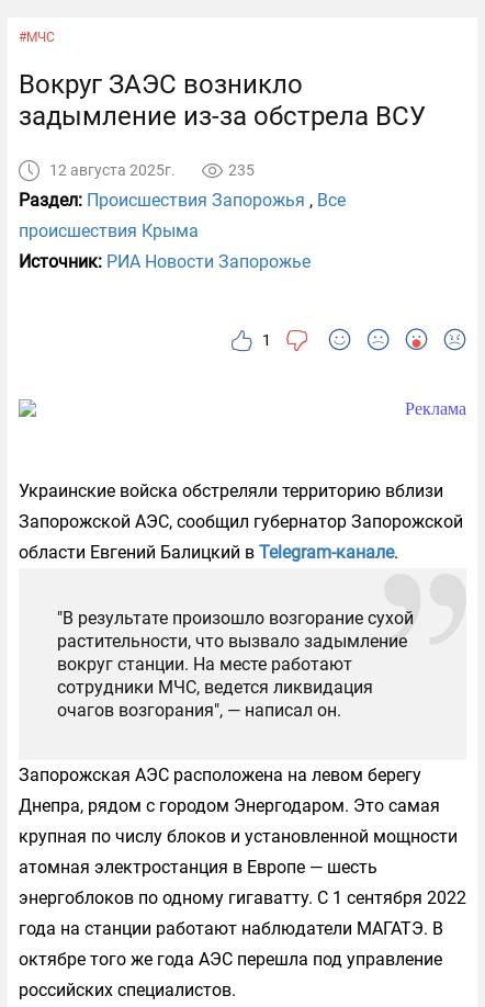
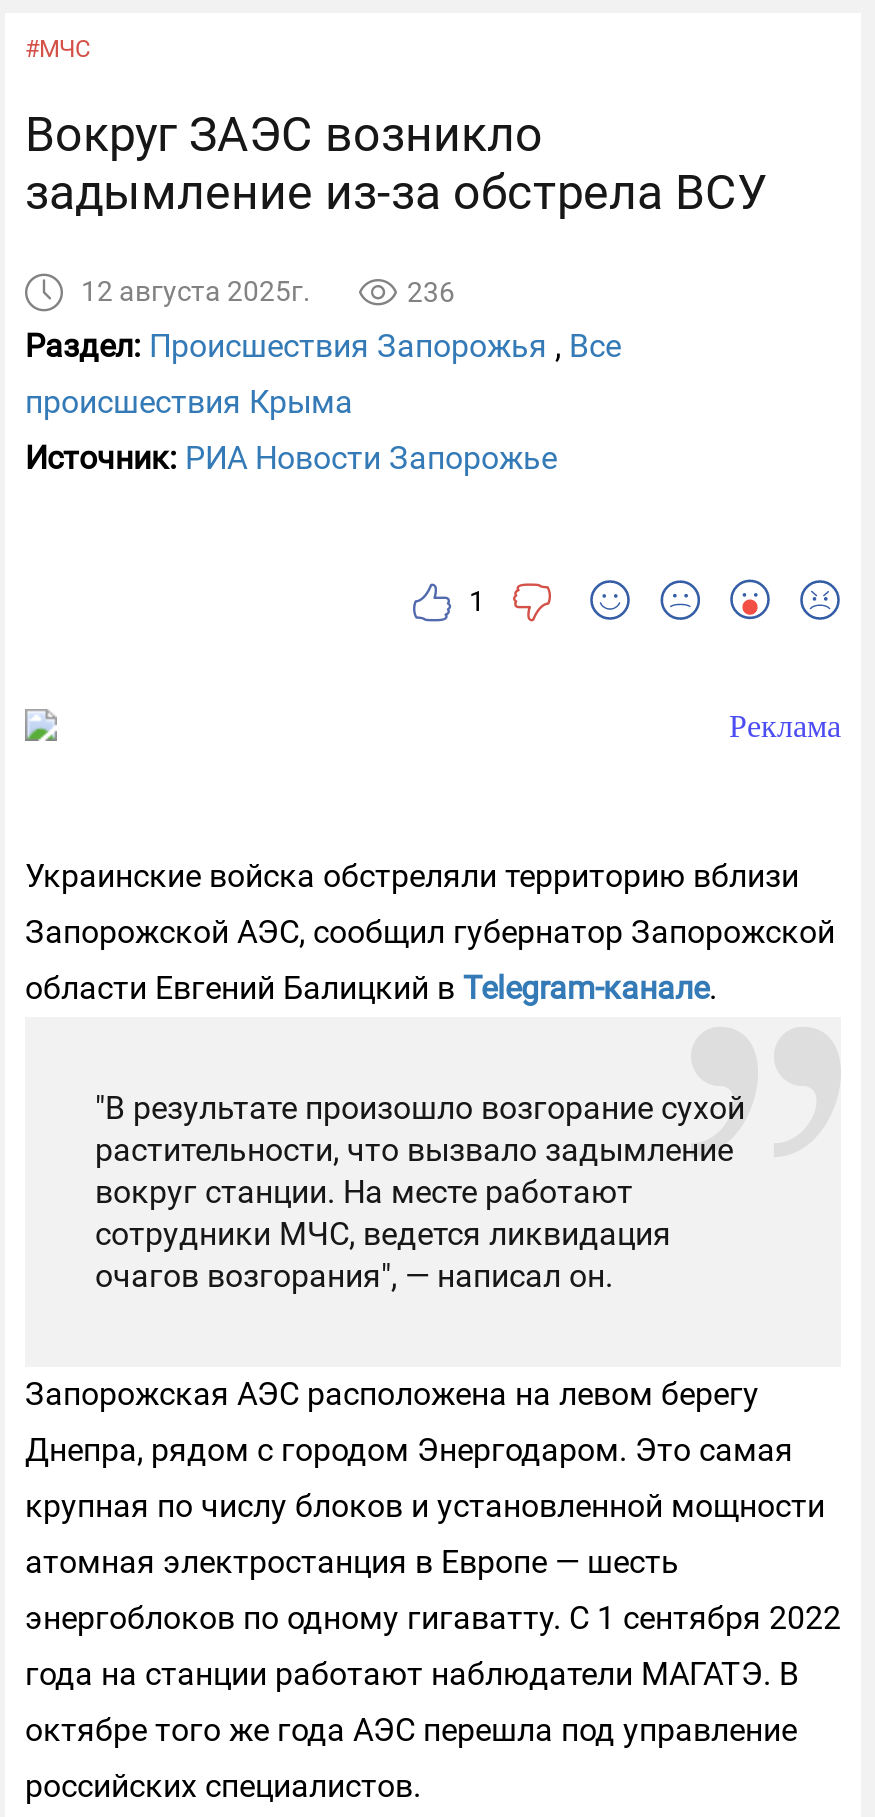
[228,162,255,179] 235 -> [407,276,455,308] 236

